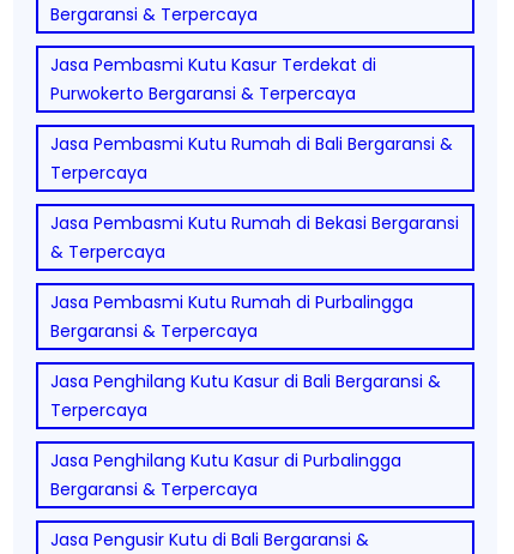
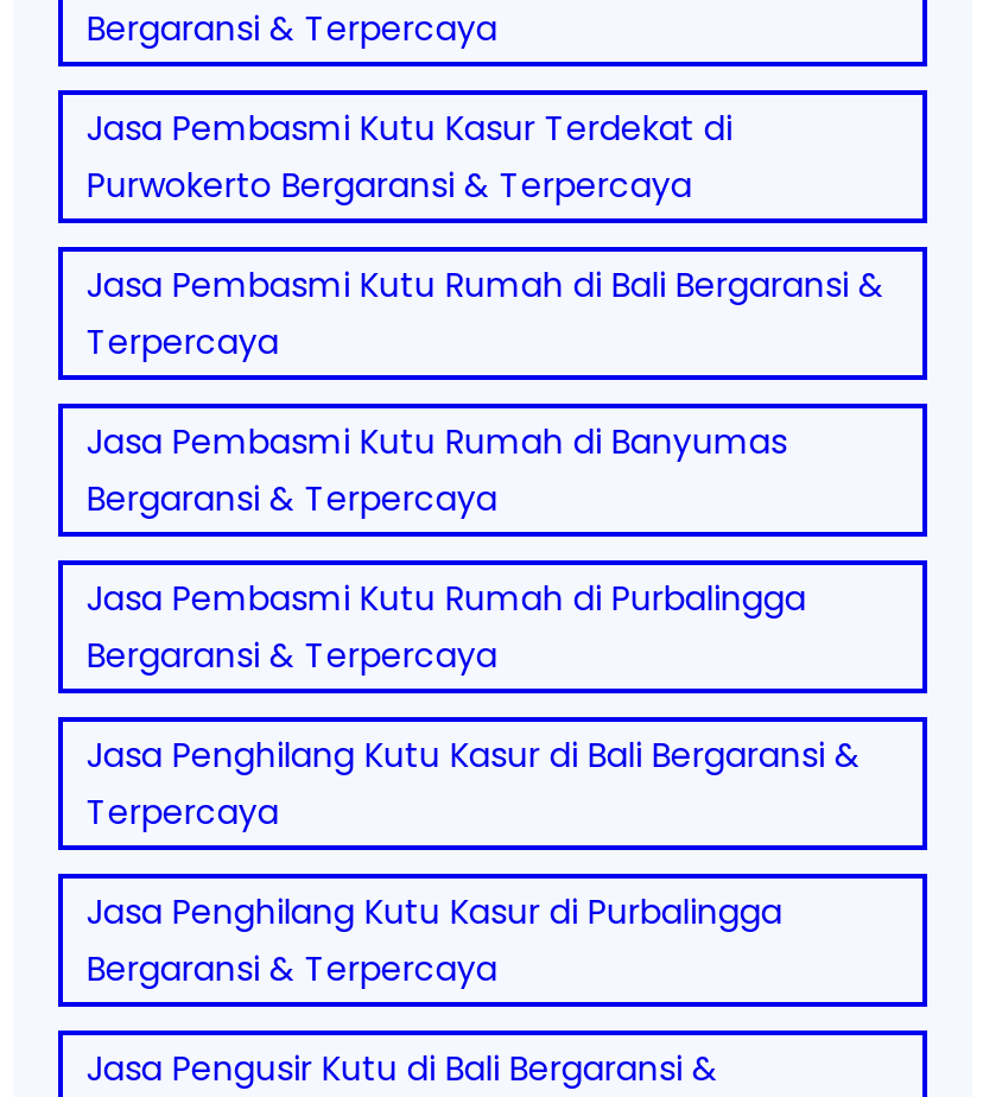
[50,211,459,264] Jasa Pembasmi Kutu Rumah di Bekasi Bergaransi | & Terpercaya -> [86,418,787,523] Jasa Pembasmi Kutu Rumah di Banyumas | Bergaransi & Terpercaya

